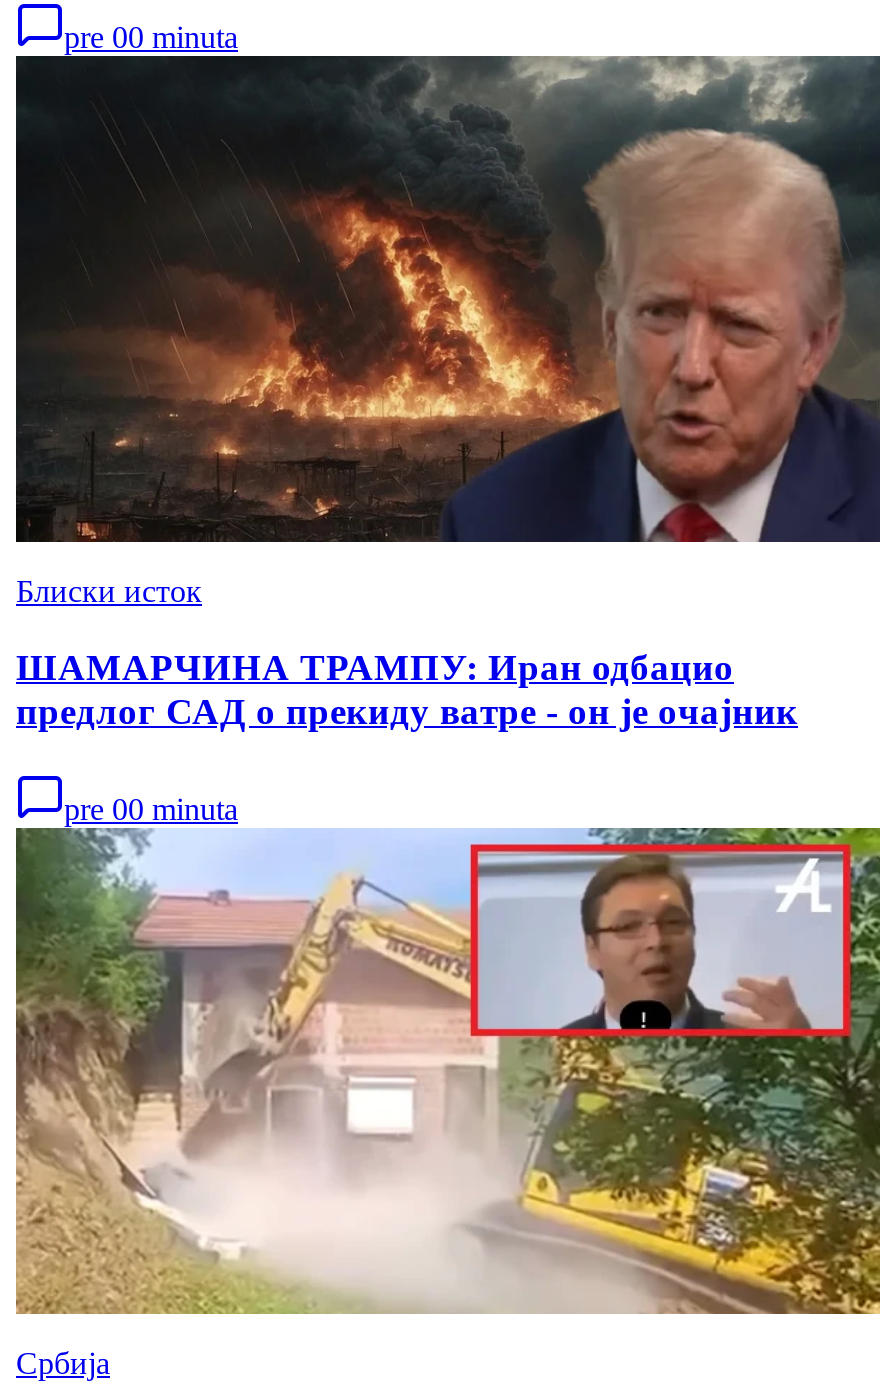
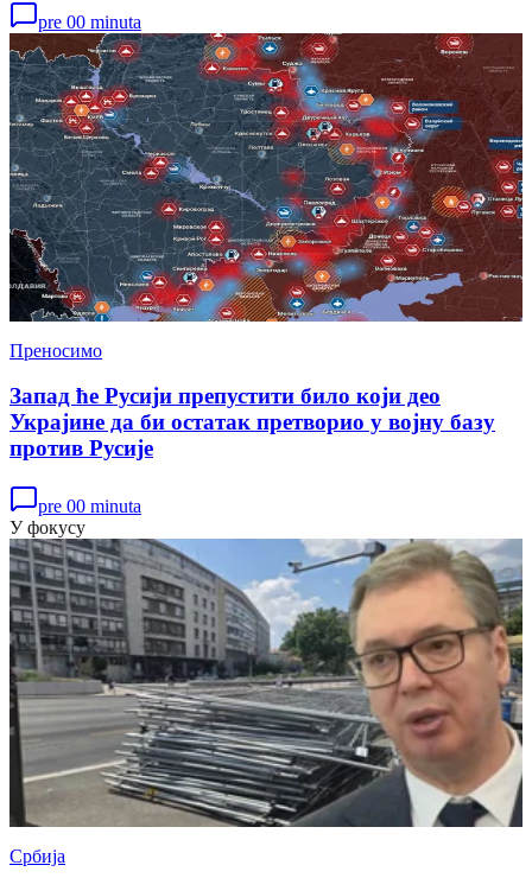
[16,54,880,607] [image] | Блиски исток -> [8,32,524,360] [image] | Преносимо
[16,647,798,733] ШАМАРЧИНА ТРАМПУ: Иран одбацио | предлог САД о прекиду ватре - он је очајник -> [9,384,495,461] Запад ће Русији препустити било који део | Украјине да би остатак претворио у војну базу | против Русије
[14,826,882,1316] [image] -> [8,520,524,828] [image]
none -> [9,517,85,537] У фокусу

